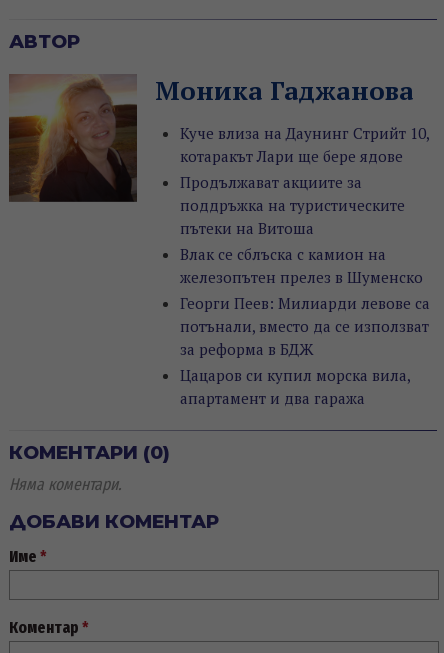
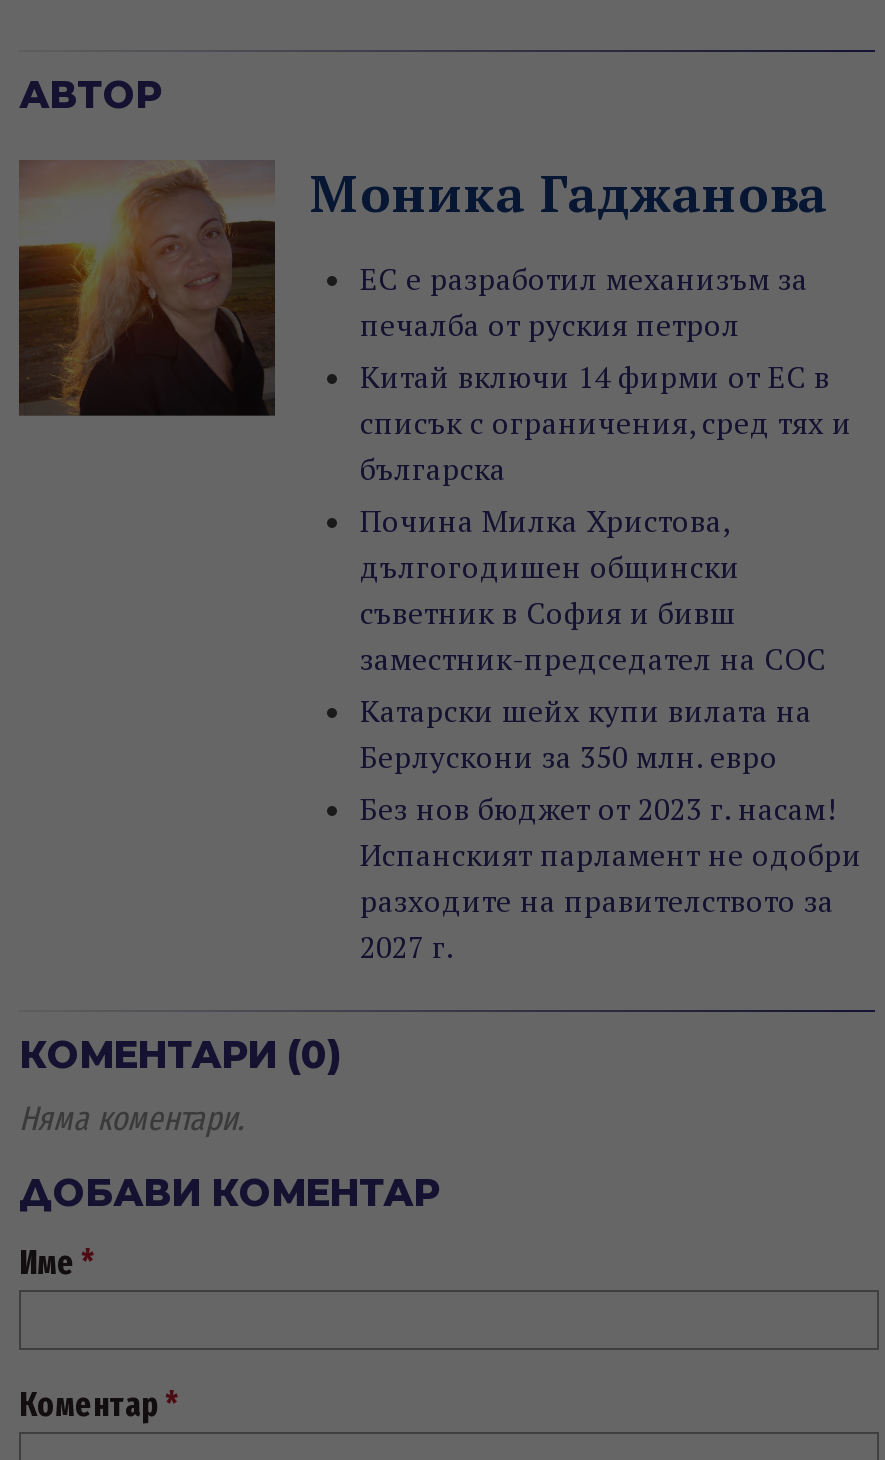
[179,123,429,408] Куче влиза на Даунинг Стрийт 10, | котаракът Лари ще бере ядове | Продължават акциите за | поддръжка на туристическите | пътеки на Витоша | Влак се сблъска с камион на | железопътен прелез в Шуменско | Георги Пеев: Милиарди левове са | потънали, вместо да се използват | за реформа в БДЖ | Цацаров си купил морска вила, | апартамент и два гаража -> [360,258,862,966] ЕС е разработил механизъм за | печалба от руския петрол | Китай включи 14 фирми от ЕС в | списък с ограничения, сред тях и | българска | Почина Милка Христова, | дългогодишен общински | съветник в София и бивш | заместник-председател на СОС | Катарски шейх купи вилата на | Берлускони за 350 млн. евро | Без нов бюджет от 2023 г. насам! | Испанският парламент не одобри | разходите на правителството за | 2027 г.

